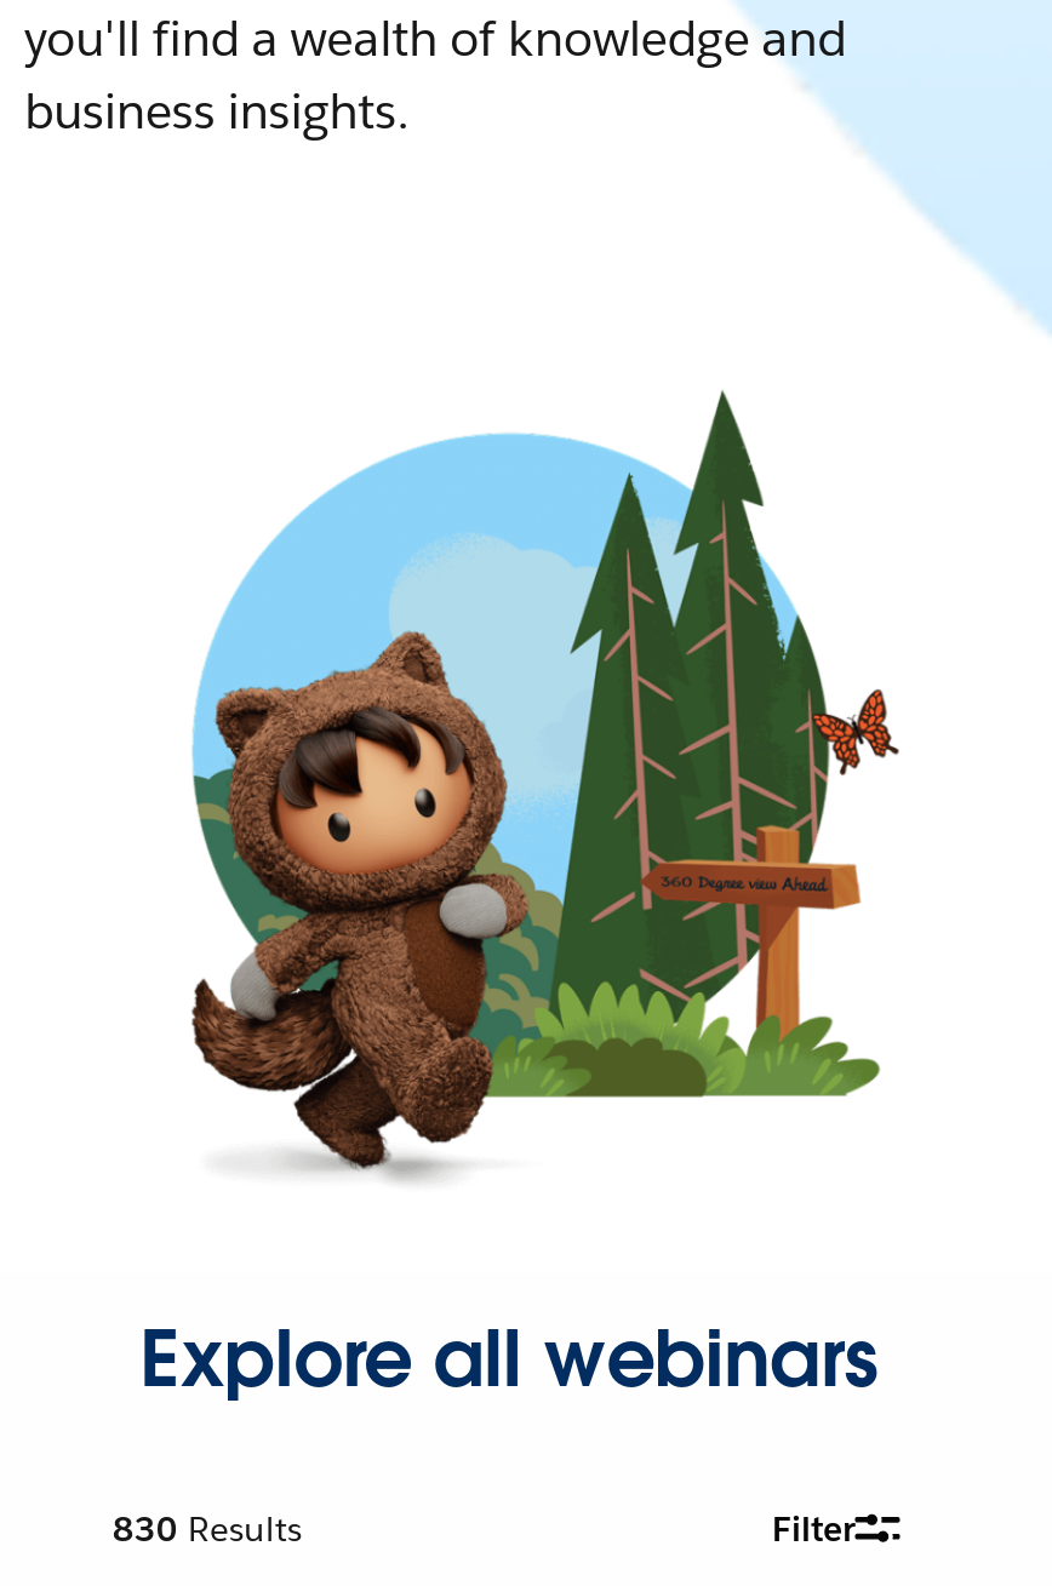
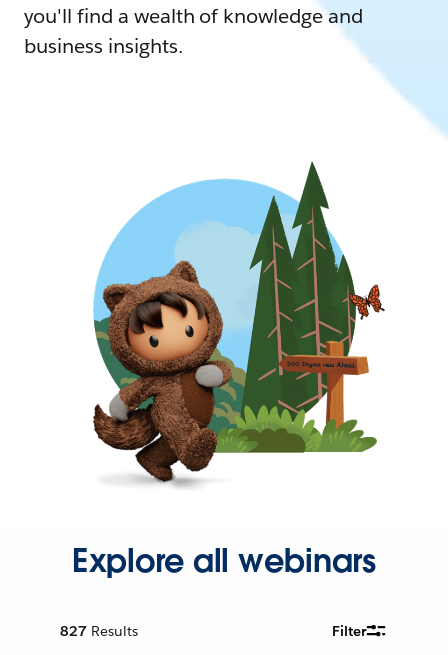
[113,1507,302,1551] 830 Results -> [60,622,138,640] 827 Results

